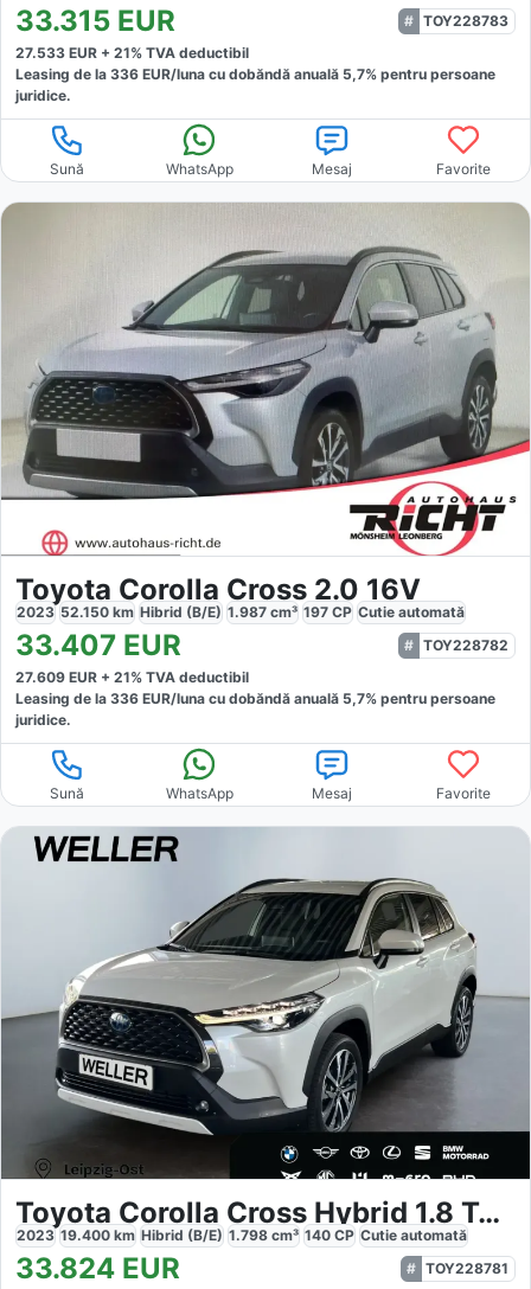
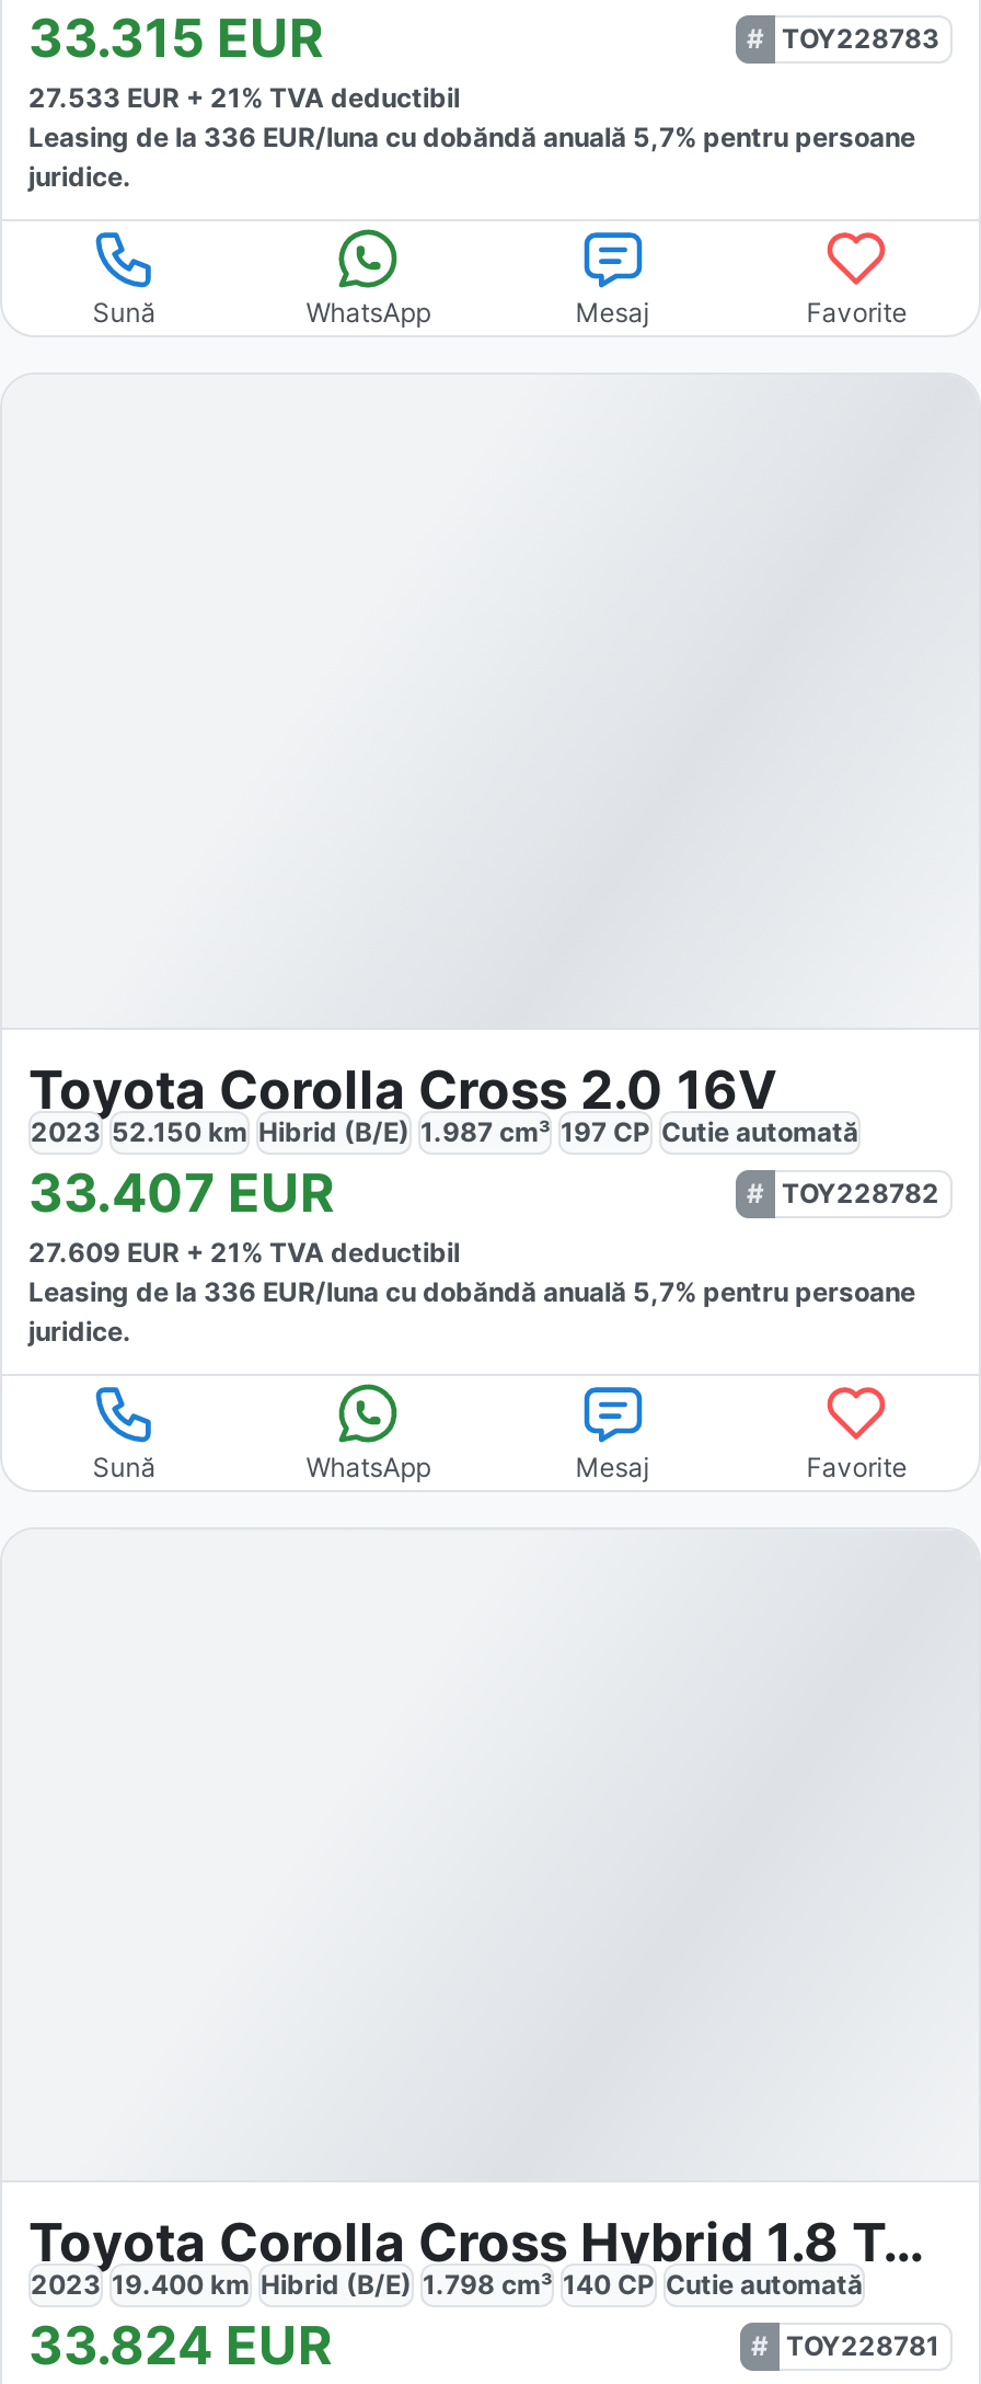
[4,201,527,557] [image] -> none
[4,827,527,1180] [image] -> none

